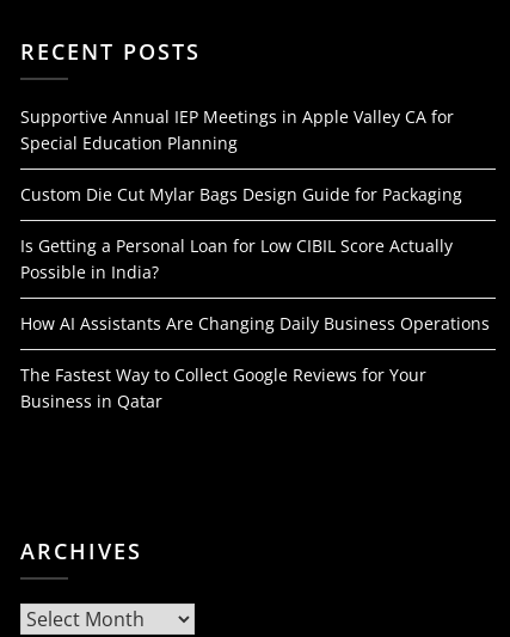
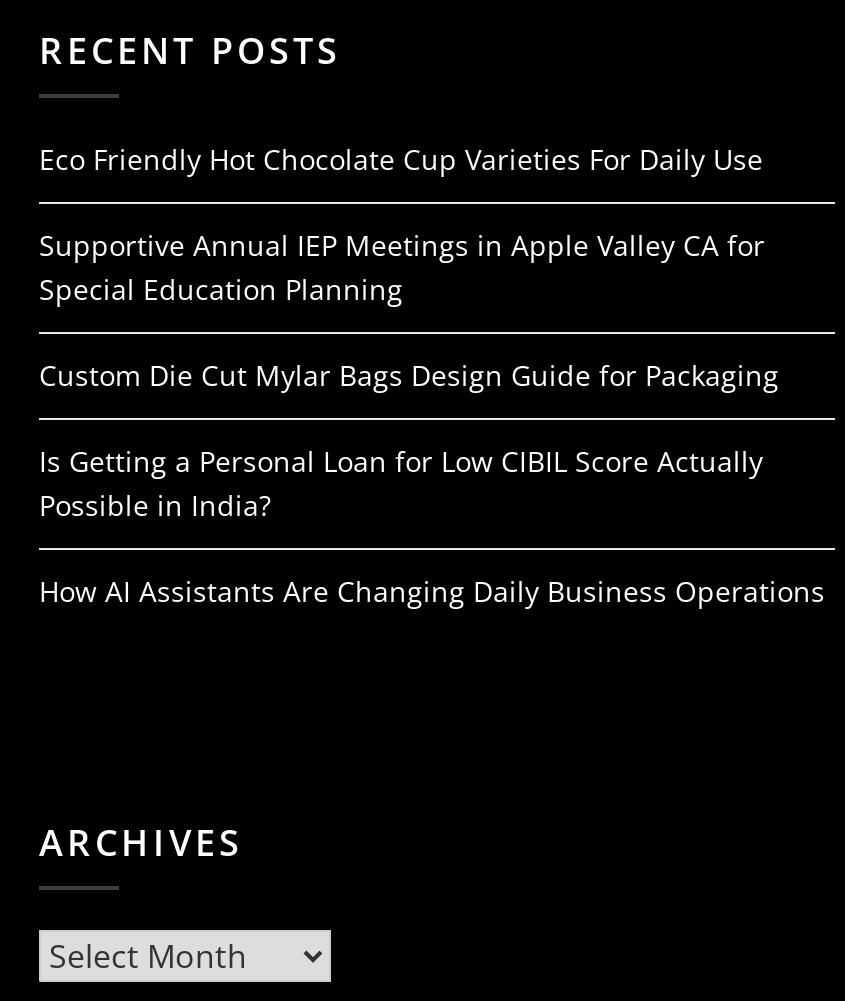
none -> [39,140,763,178] Eco Friendly Hot Chocolate Cup Varieties For Daily Use
moved [20,106,490,335] -> [39,226,825,610]: Supportive Annual IEP Meetings in Apple Valley CA for | Special Education Planning | Custom Die Cut Mylar Bags Design Guide for Packaging | Is Getting a Personal Loan for Low CIBIL Score Actually | Possible in India? | How AI Assistants Are Changing Daily Business Operations
[20,364,426,413] The Fastest Way to Collect Google Reviews for Your | Business in Qatar -> none

